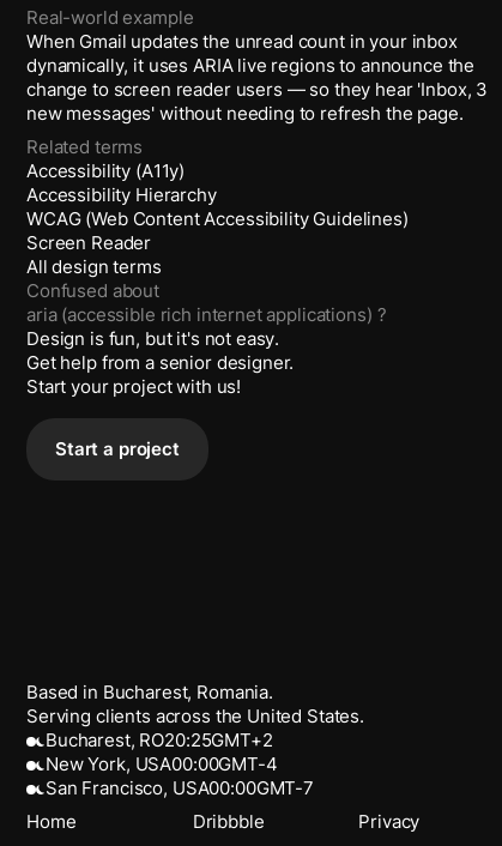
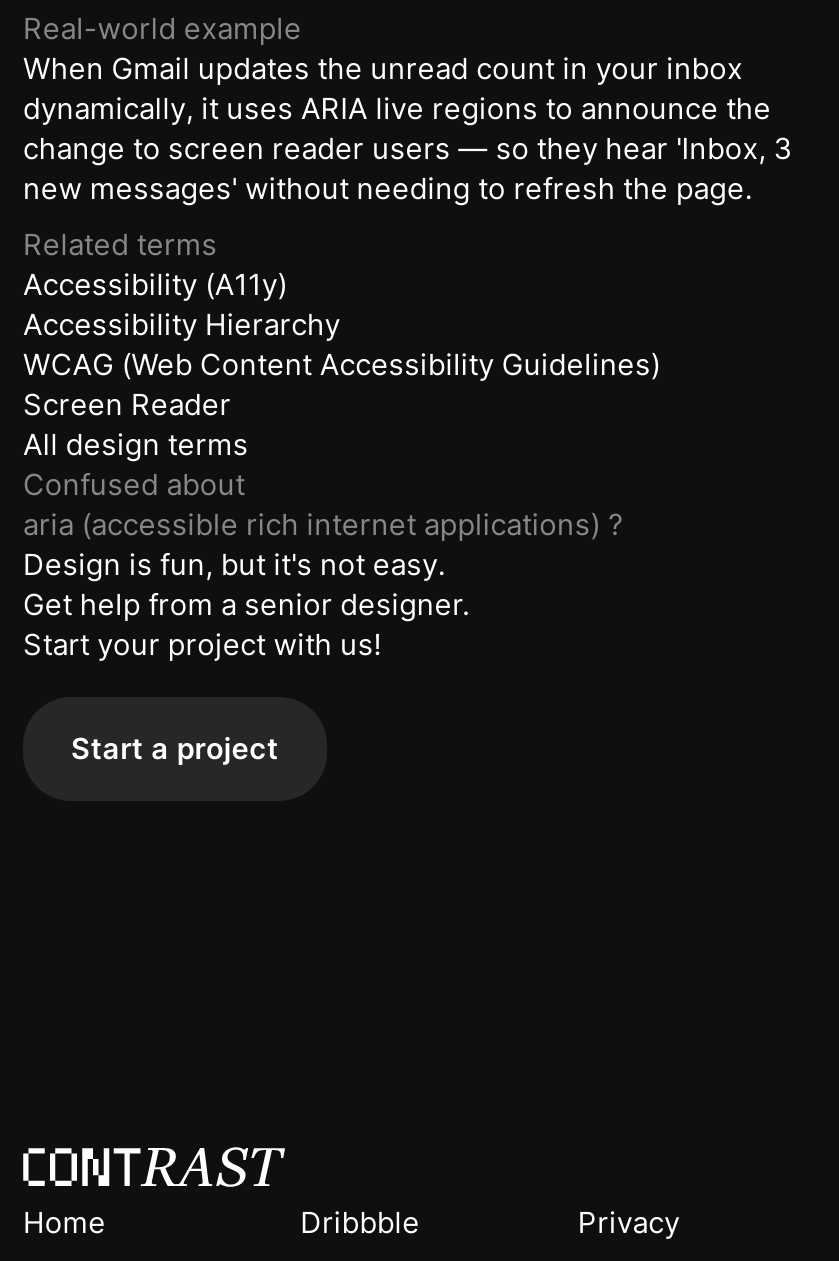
[26,682,364,800] Based in Bucharest, Romania. | Serving clients across the United States. | Bucharest, RO20:25GMT+2 | New York, USA00:00GMT-4 | San Francisco, USA00:00GMT-7 -> none

